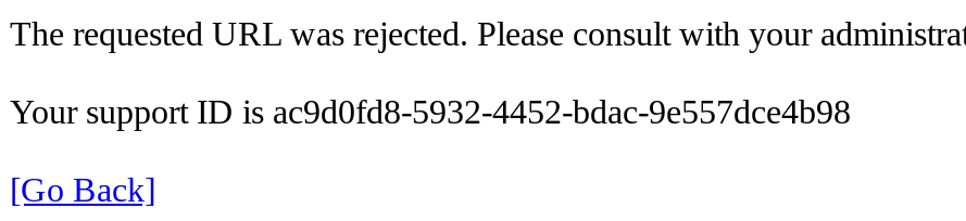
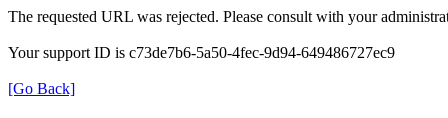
[10,93,851,130] Your support ID is ac9d0fd8-5932-4452-bdac-9e557dce4b98 -> [8,44,395,61] Your support ID is c73de7b6-5a50-4fec-9d94-649486727ec9

